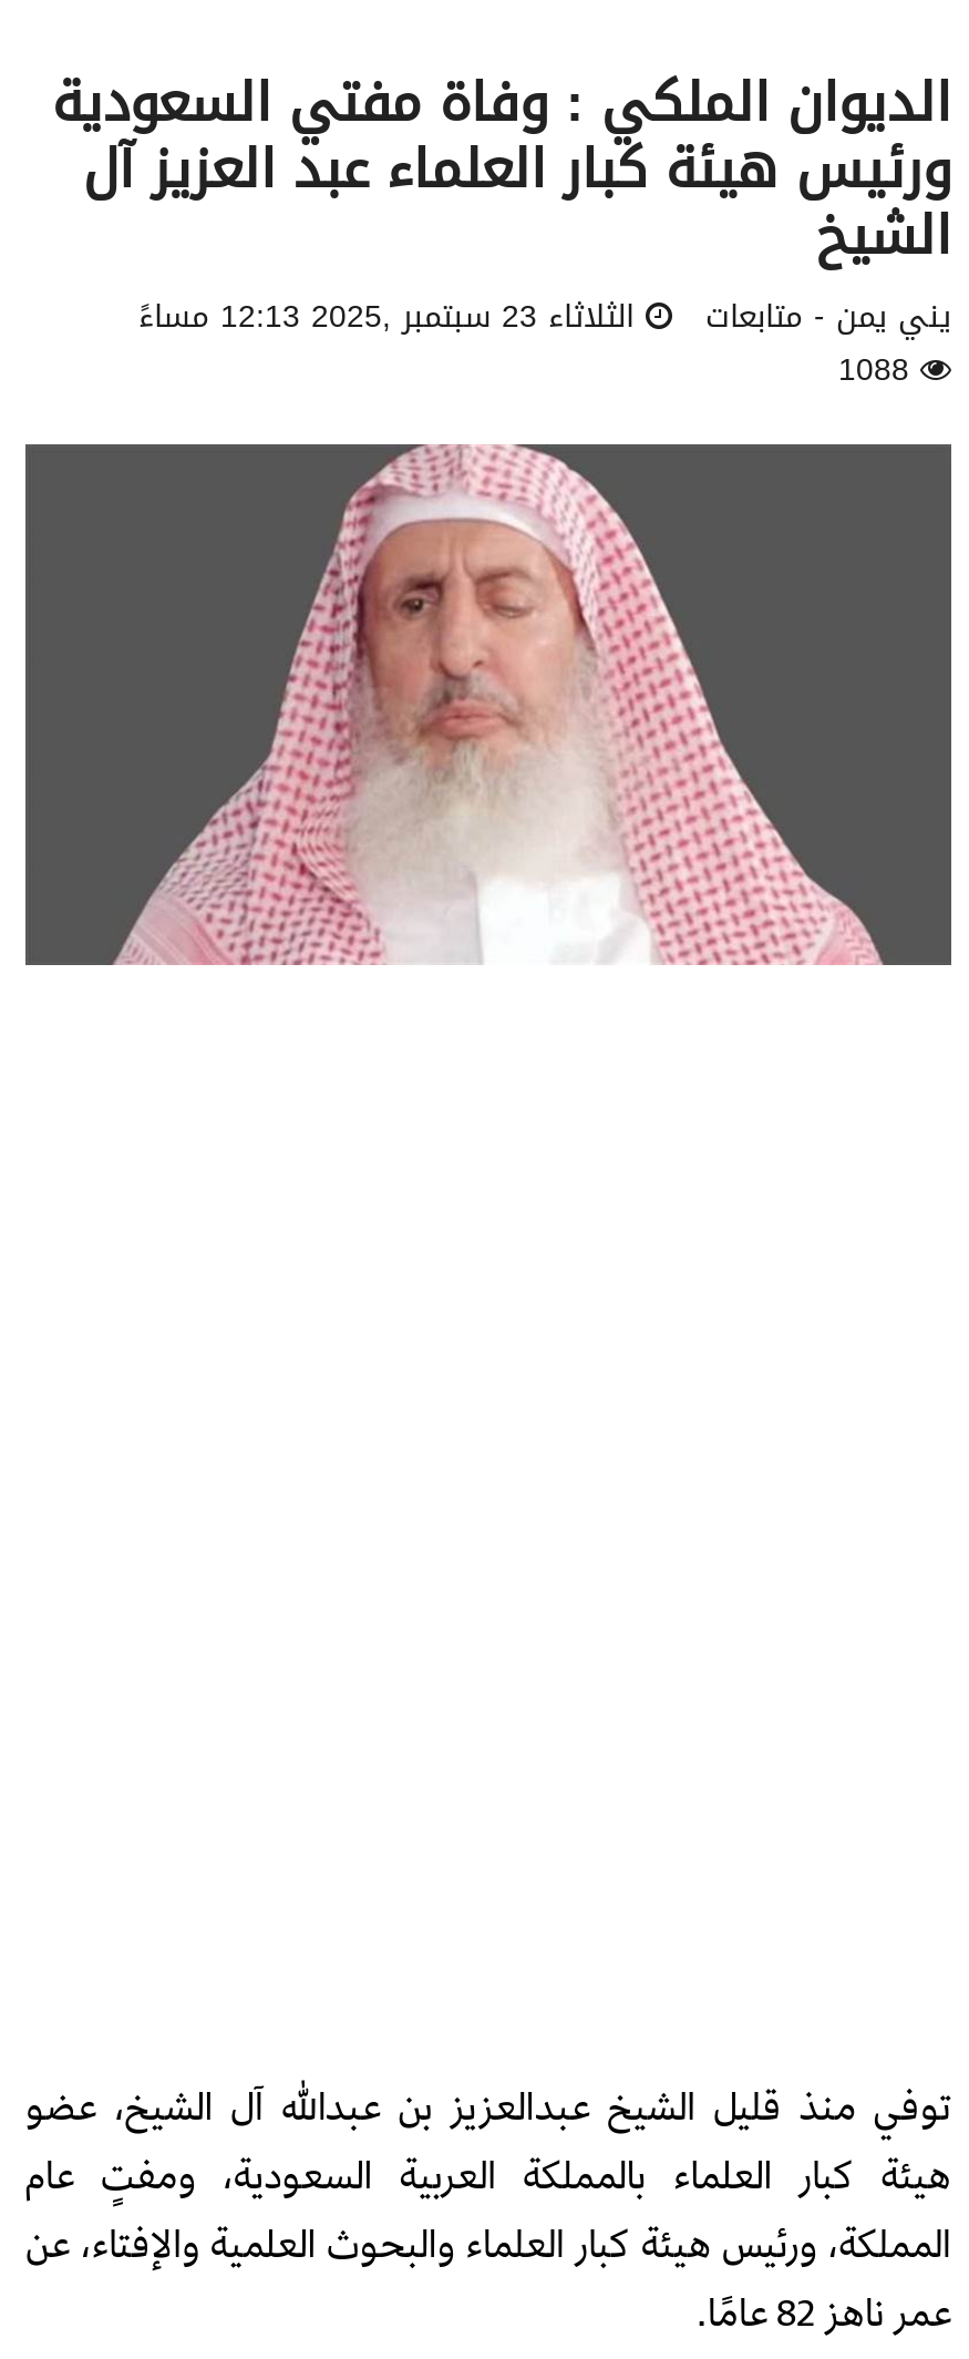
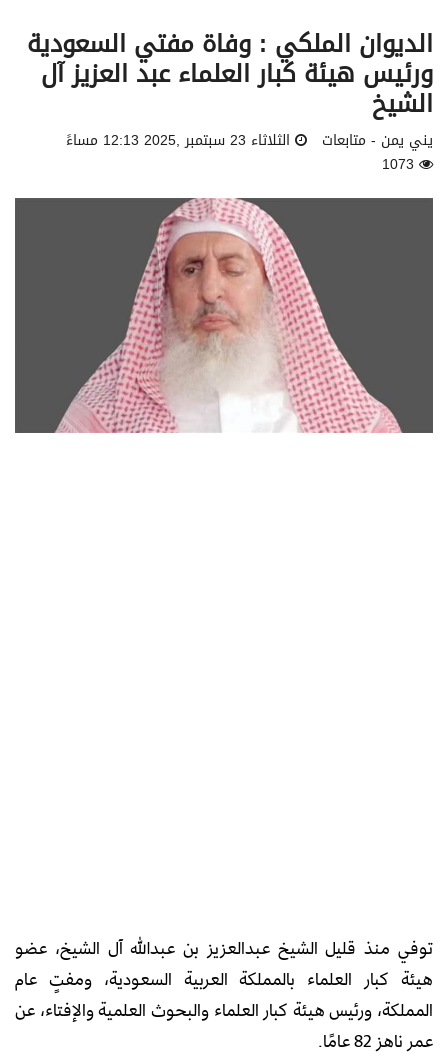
[838,340,909,400] 1088 -> [382,151,414,178] 1073

